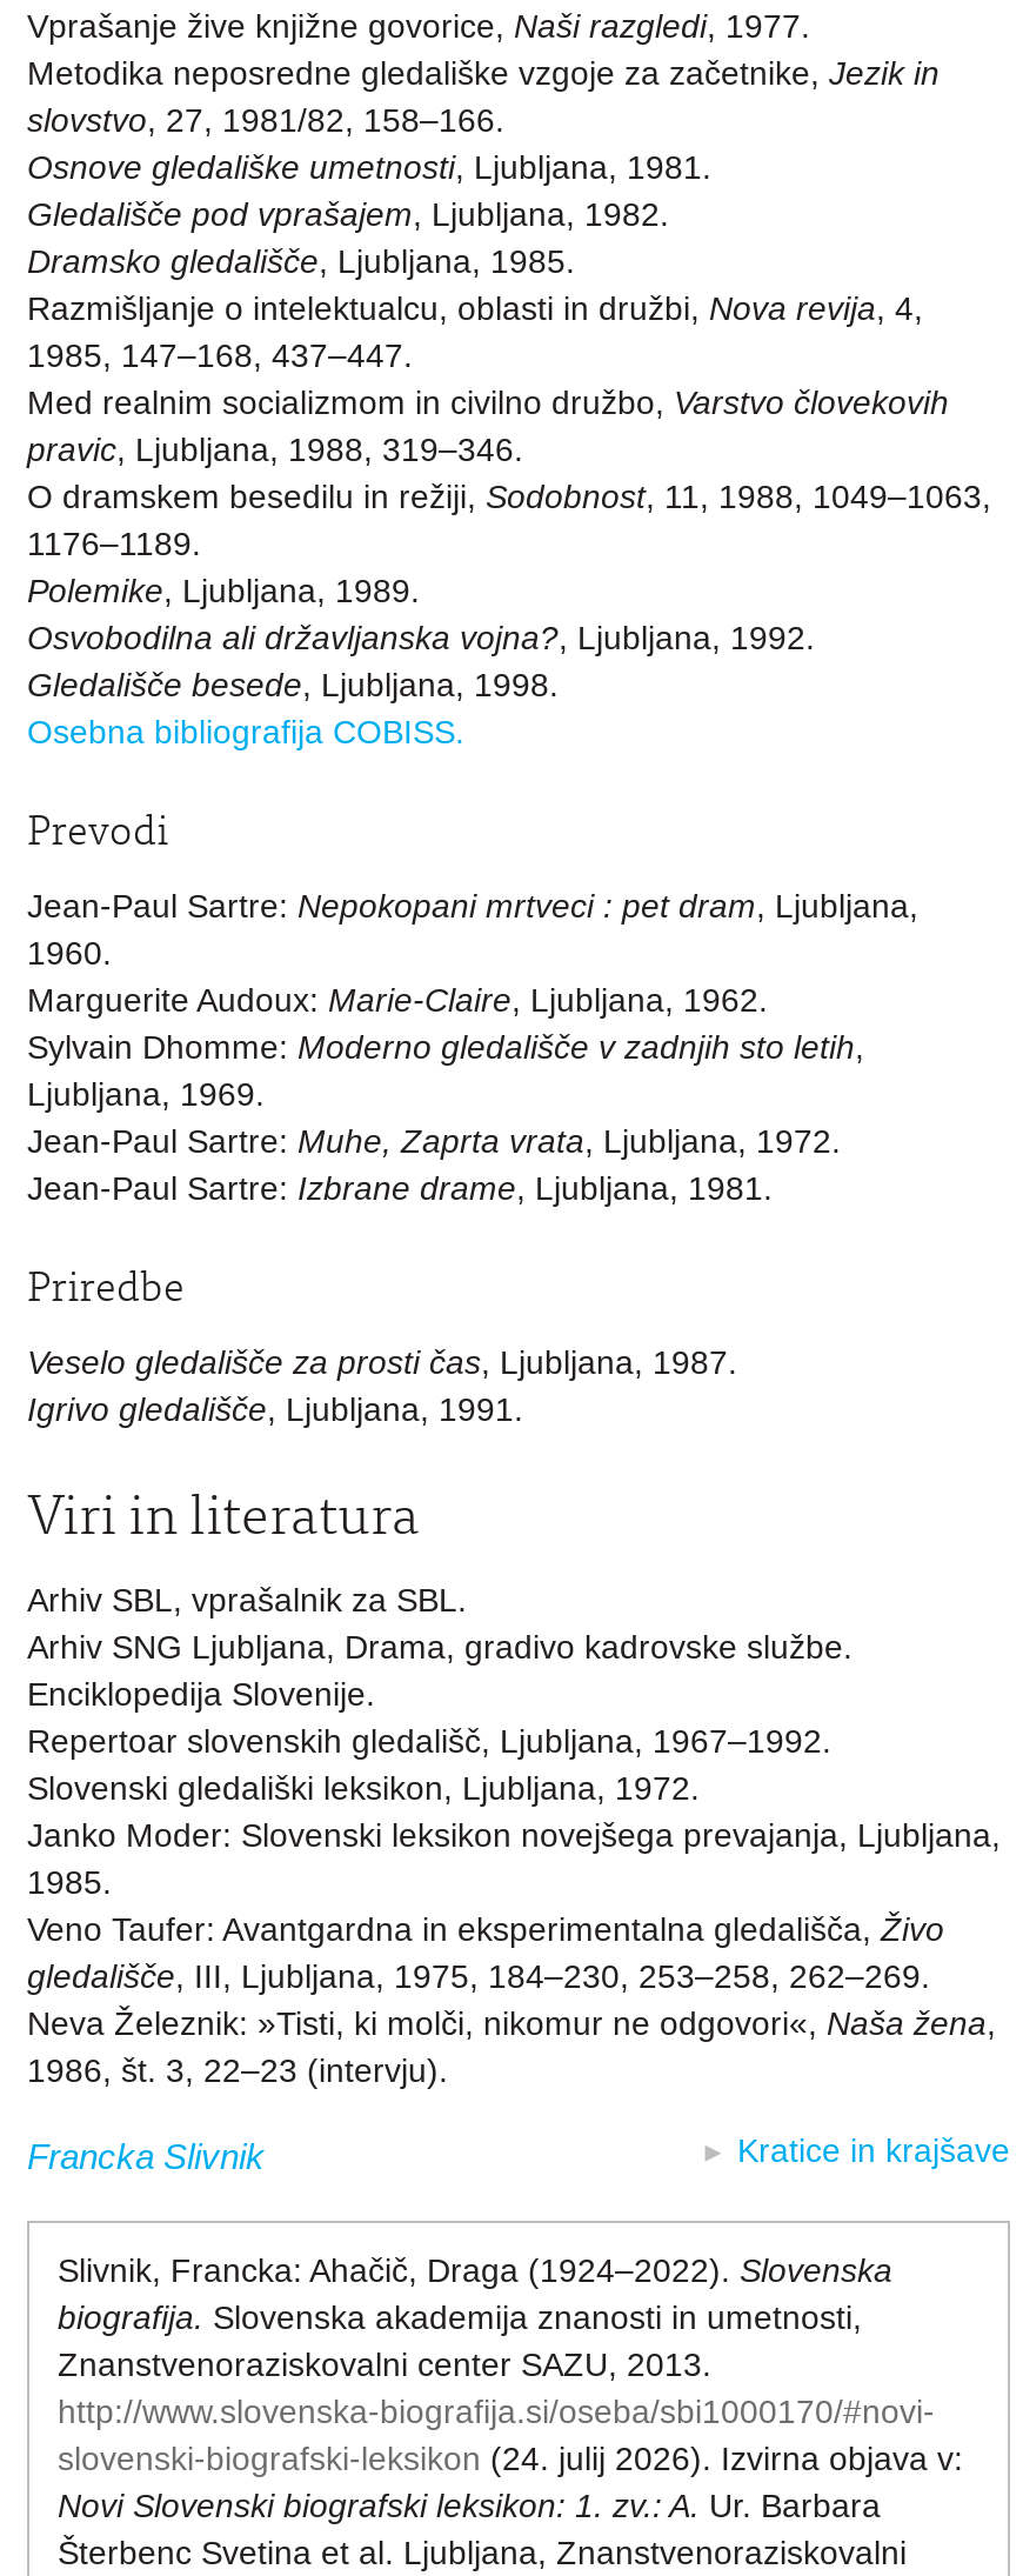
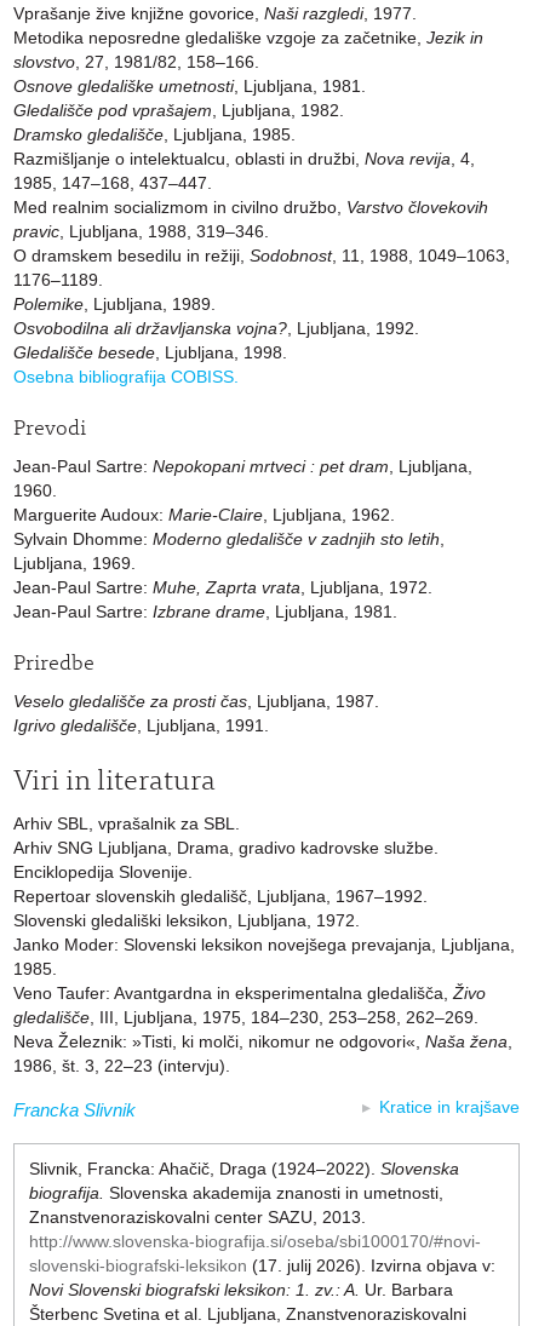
[58,2439,963,2477] slovenski-biografski-leksikon (24. julij 2026). Izvirna objava v: -> [29,1256,495,1275] slovenski-biografski-leksikon (17. julij 2026). Izvirna objava v:

